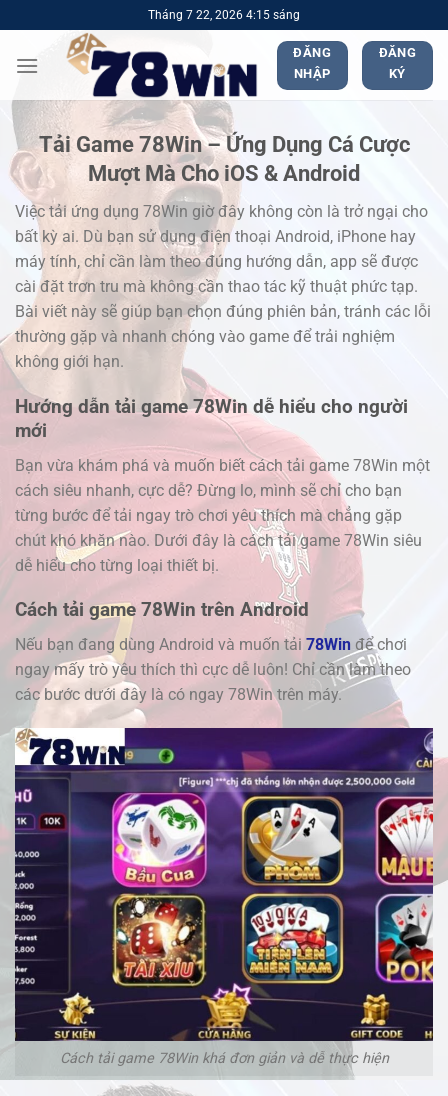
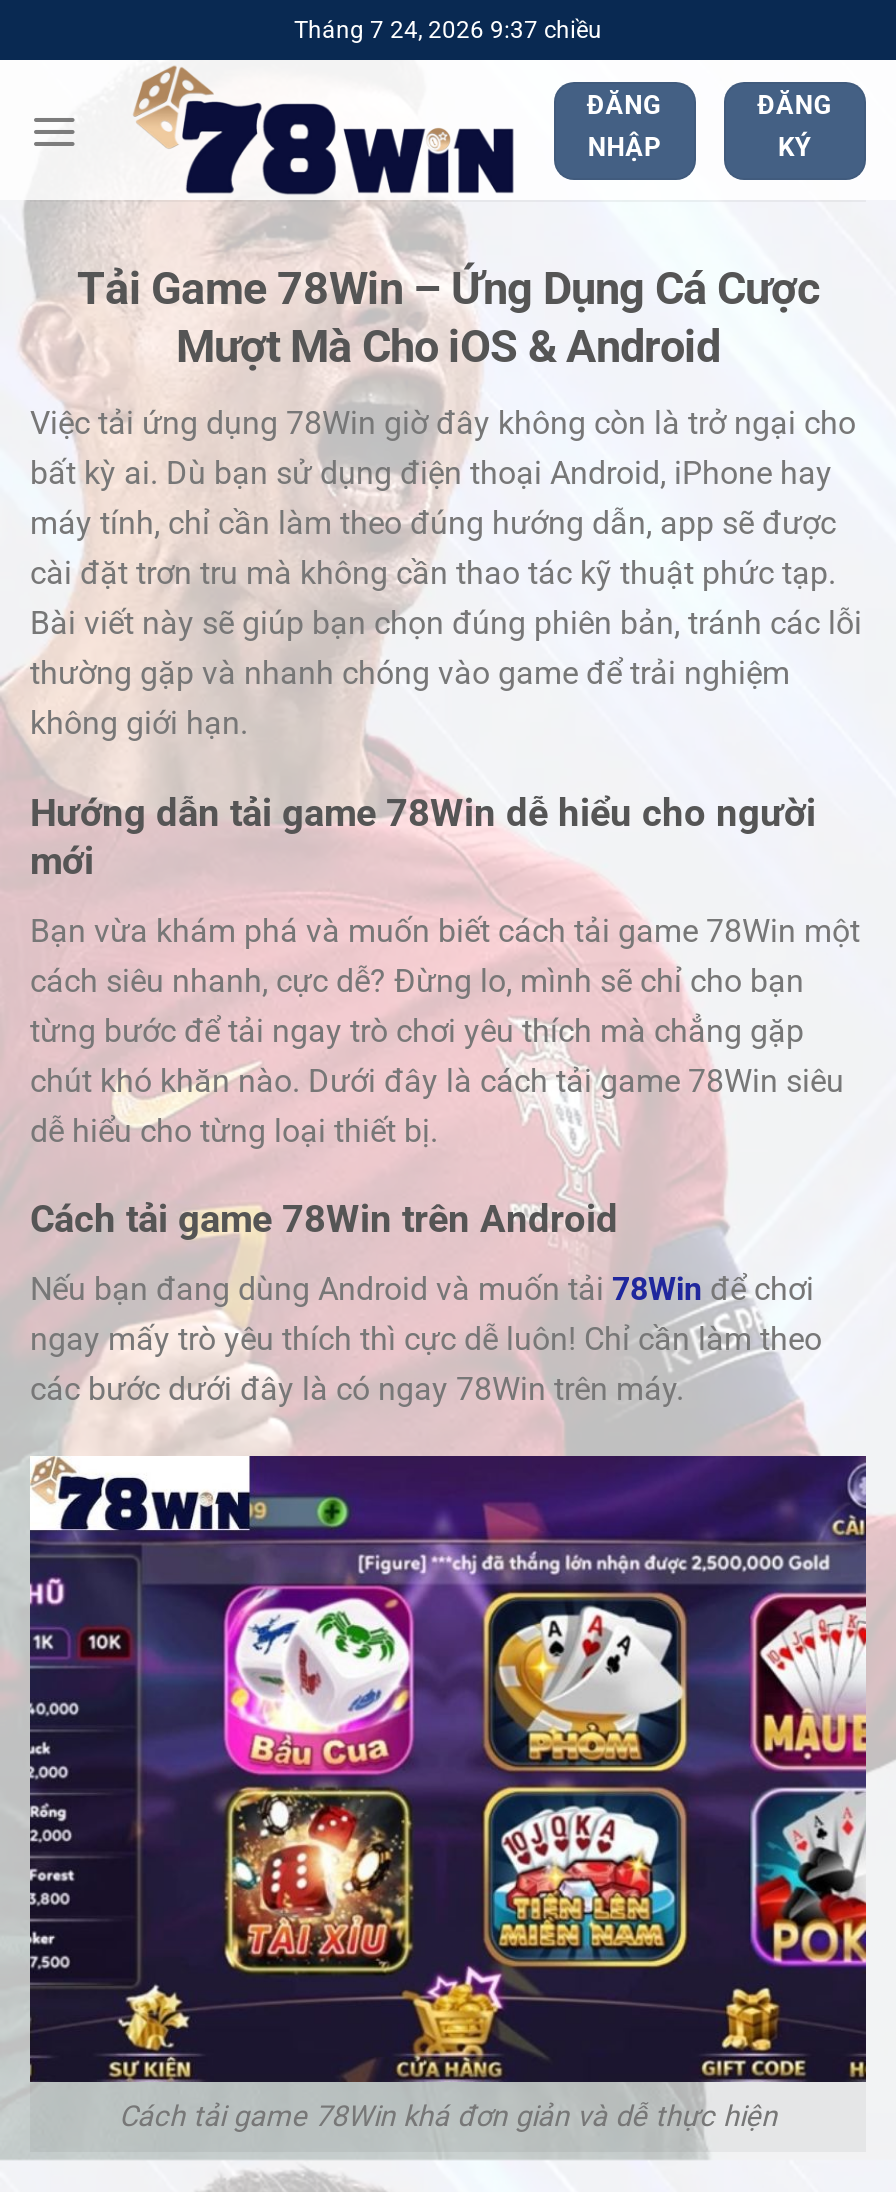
[148,7,300,21] Tháng 7 22, 2026 4:15 sáng -> [294,15,602,43] Tháng 7 24, 2026 9:37 chiều

